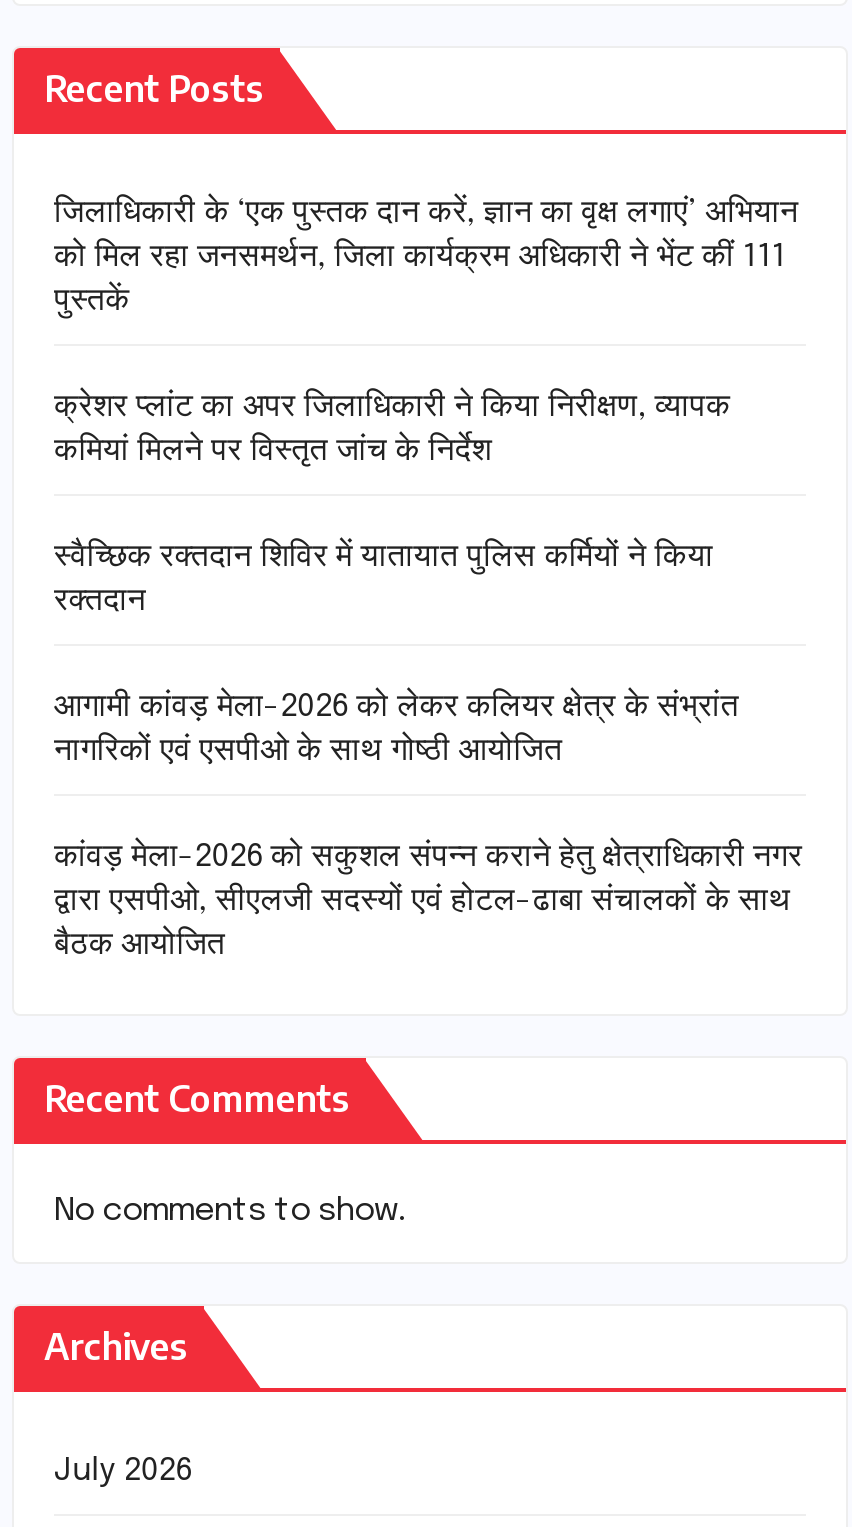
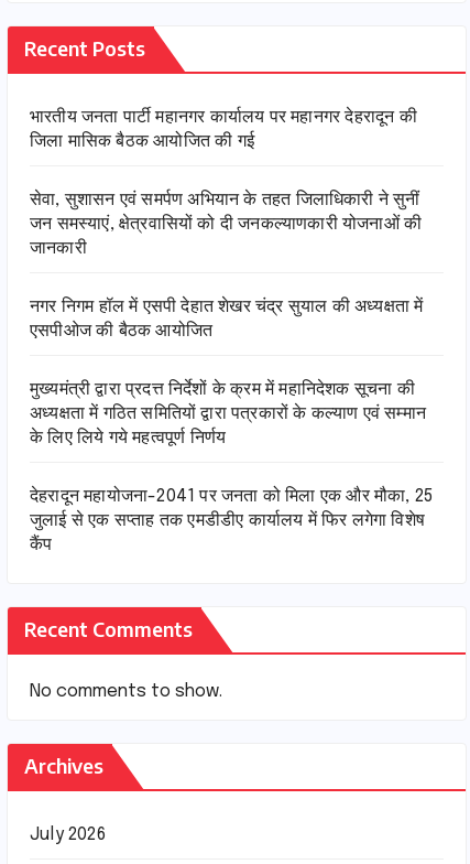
[54,197,798,319] जिलाधिकारी के ‘एक पुस्तक दान करें, ज्ञान का वृक्ष लगाएं’ अभियान | को मिल रहा जनसमर्थन, जिला कार्यक्रम अधिकारी ने भेंट कीं 111 | पुस्तकें -> [30,108,417,151] भारतीय जनता पार्टी महानगर कार्यालय पर महानगर देहरादून की | जिला मासिक बैठक आयोजित की गई
[54,391,730,469] क्रेशर प्लांट का अपर जिलाधिकारी ने किया निरीक्षण, व्यापक | कमियां मिलने पर विस्तृत जांच के निर्देश -> [30,191,422,258] सेवा, सुशासन एवं समर्पण अभियान के तहत जिलाधिकारी ने सुनीं | जन समस्याएं, क्षेत्रवासियों को दी जनकल्याणकारी योजनाओं की | जानकारी
[54,541,714,619] स्वैच्छिक रक्तदान शिविर में यातायात पुलिस कर्मियों ने किया | रक्तदान -> [30,298,423,341] नगर निगम हॉल में एसपी देहात शेखर चंद्र सुयाल की अध्यक्षता में | एसपीओज की बैठक आयोजित
[54,691,739,769] आगामी कांवड़ मेला-2026 को लेकर कलियर क्षेत्र के संभ्रांत | नागरिकों एवं एसपीओ के साथ गोष्ठी आयोजित -> [30,381,426,448] मुख्यमंत्री द्वारा प्रदत्त निर्देशों के क्रम में महानिदेशक सूचना की | अध्यक्षता में गठित समितियों द्वारा पत्रकारों के कल्याण एवं सम्मान | के लिए लिये गये महत्वपूर्ण निर्णय
[54,841,802,963] कांवड़ मेला-2026 को सकुशल संपन्न कराने हेतु क्षेत्राधिकारी नगर | द्वारा एसपीओ, सीएलजी सदस्यों एवं होटल-ढाबा संचालकों के साथ | बैठक आयोजित -> [30,487,433,555] देहरादून महायोजना-2041 पर जनता को मिला एक और मौका, 25 | जुलाई से एक सप्ताह तक एमडीडीए कार्यालय में फिर लगेगा विशेष | कैंप

